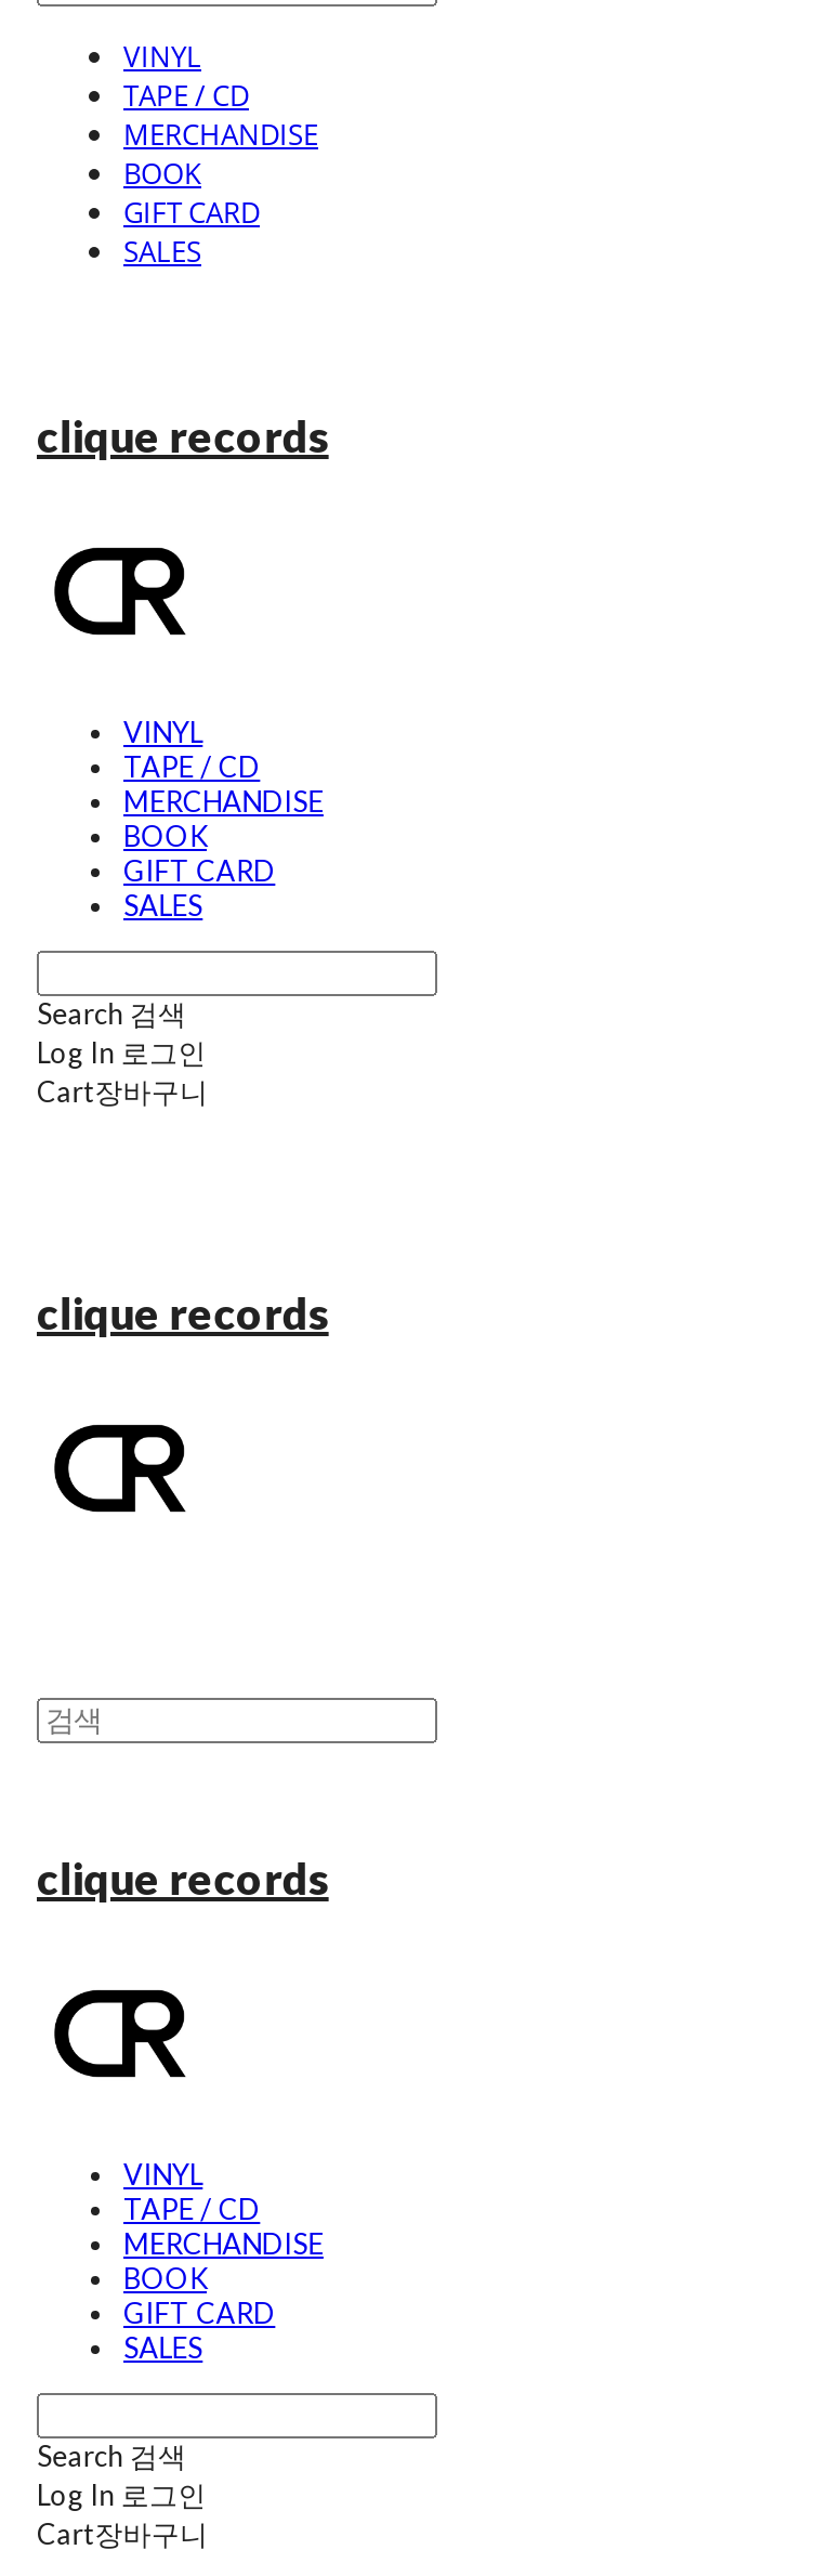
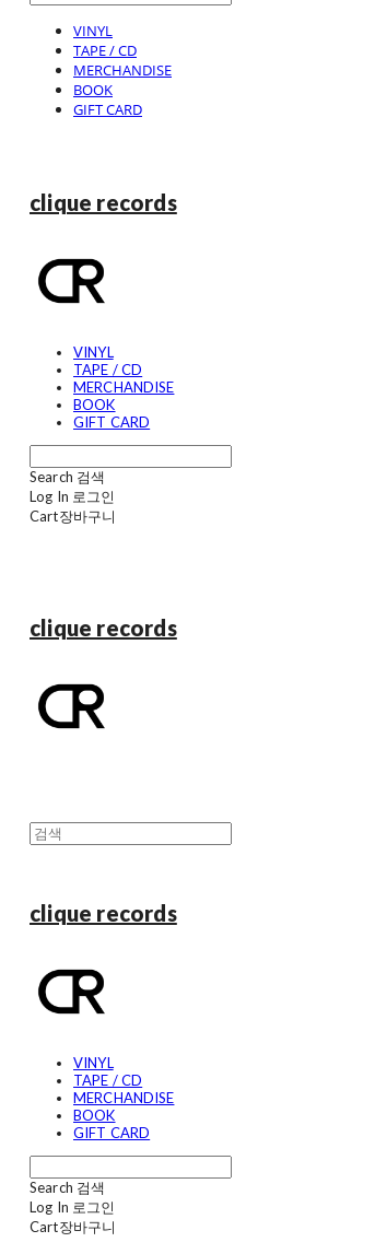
[123,232,201,271] SALES -> none
[123,888,203,923] SALES -> none
[123,2330,203,2365] SALES -> none

